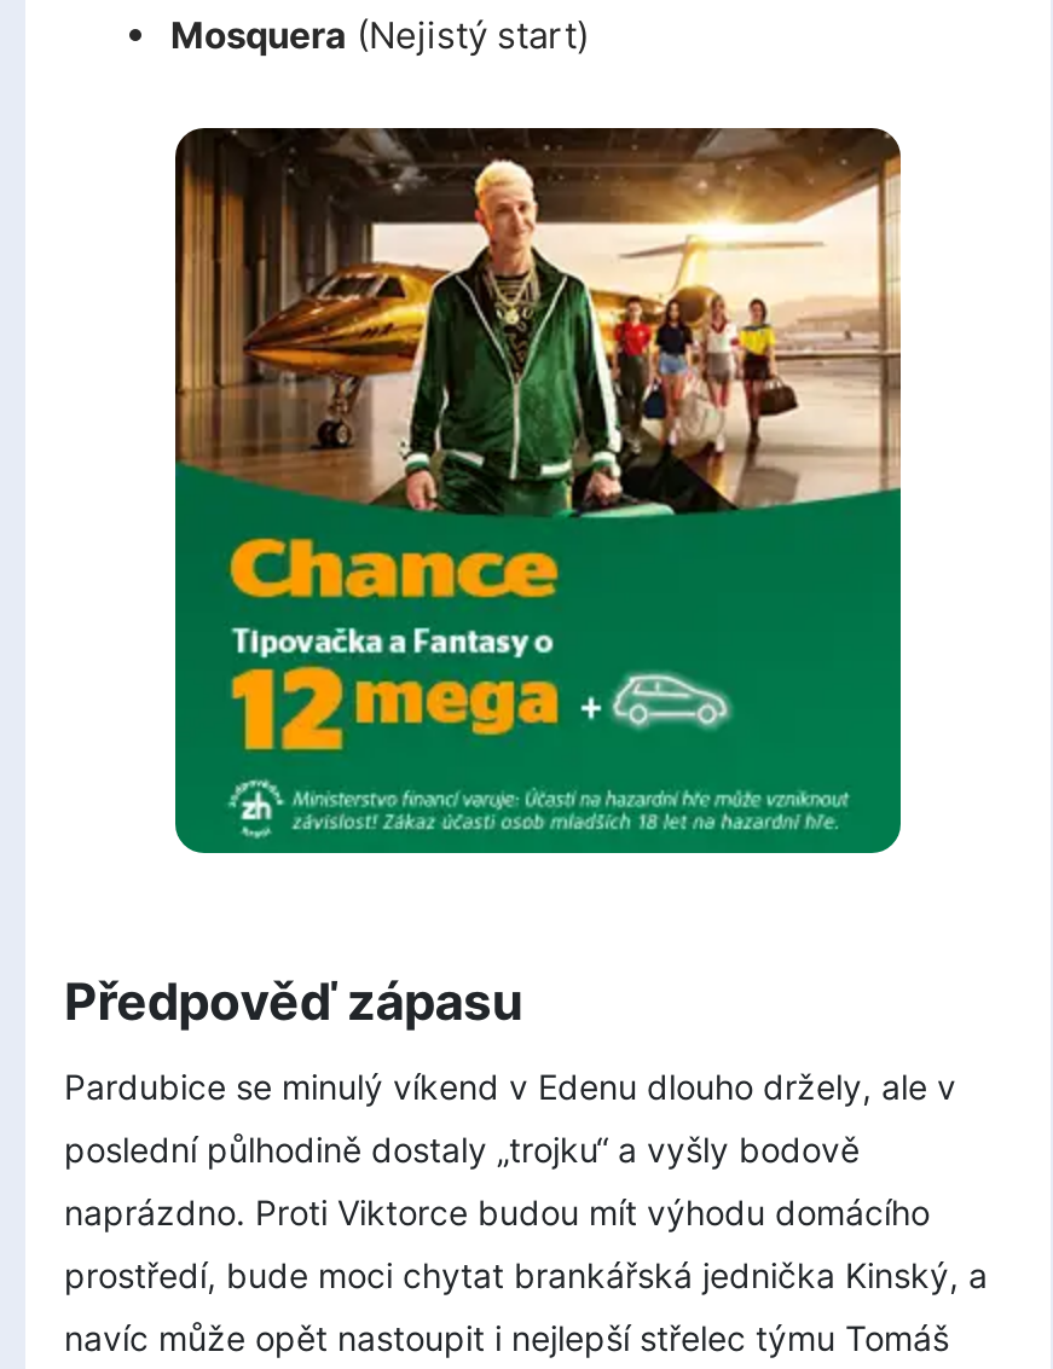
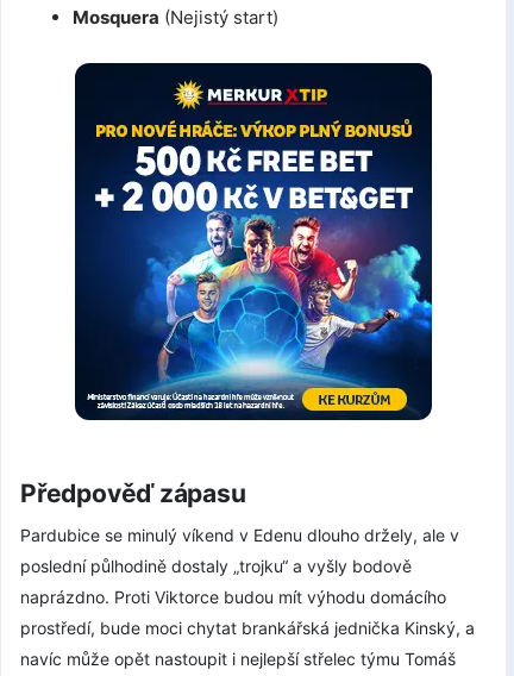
[173,126,903,855] [image] -> [74,62,433,421] [image]

